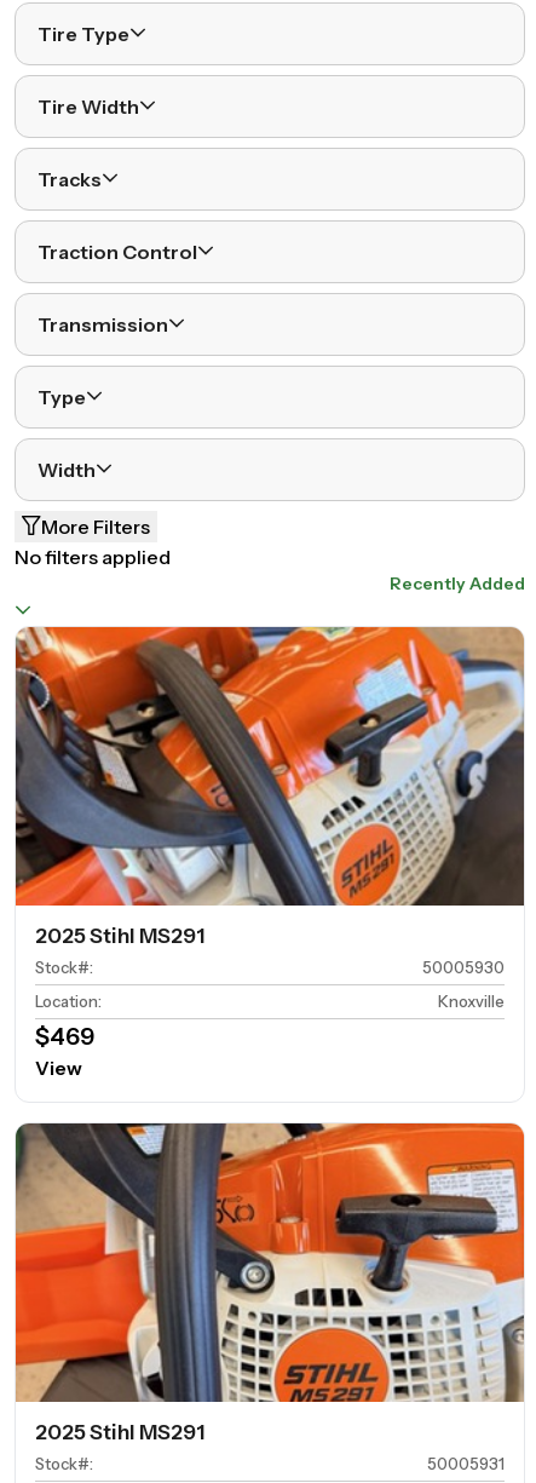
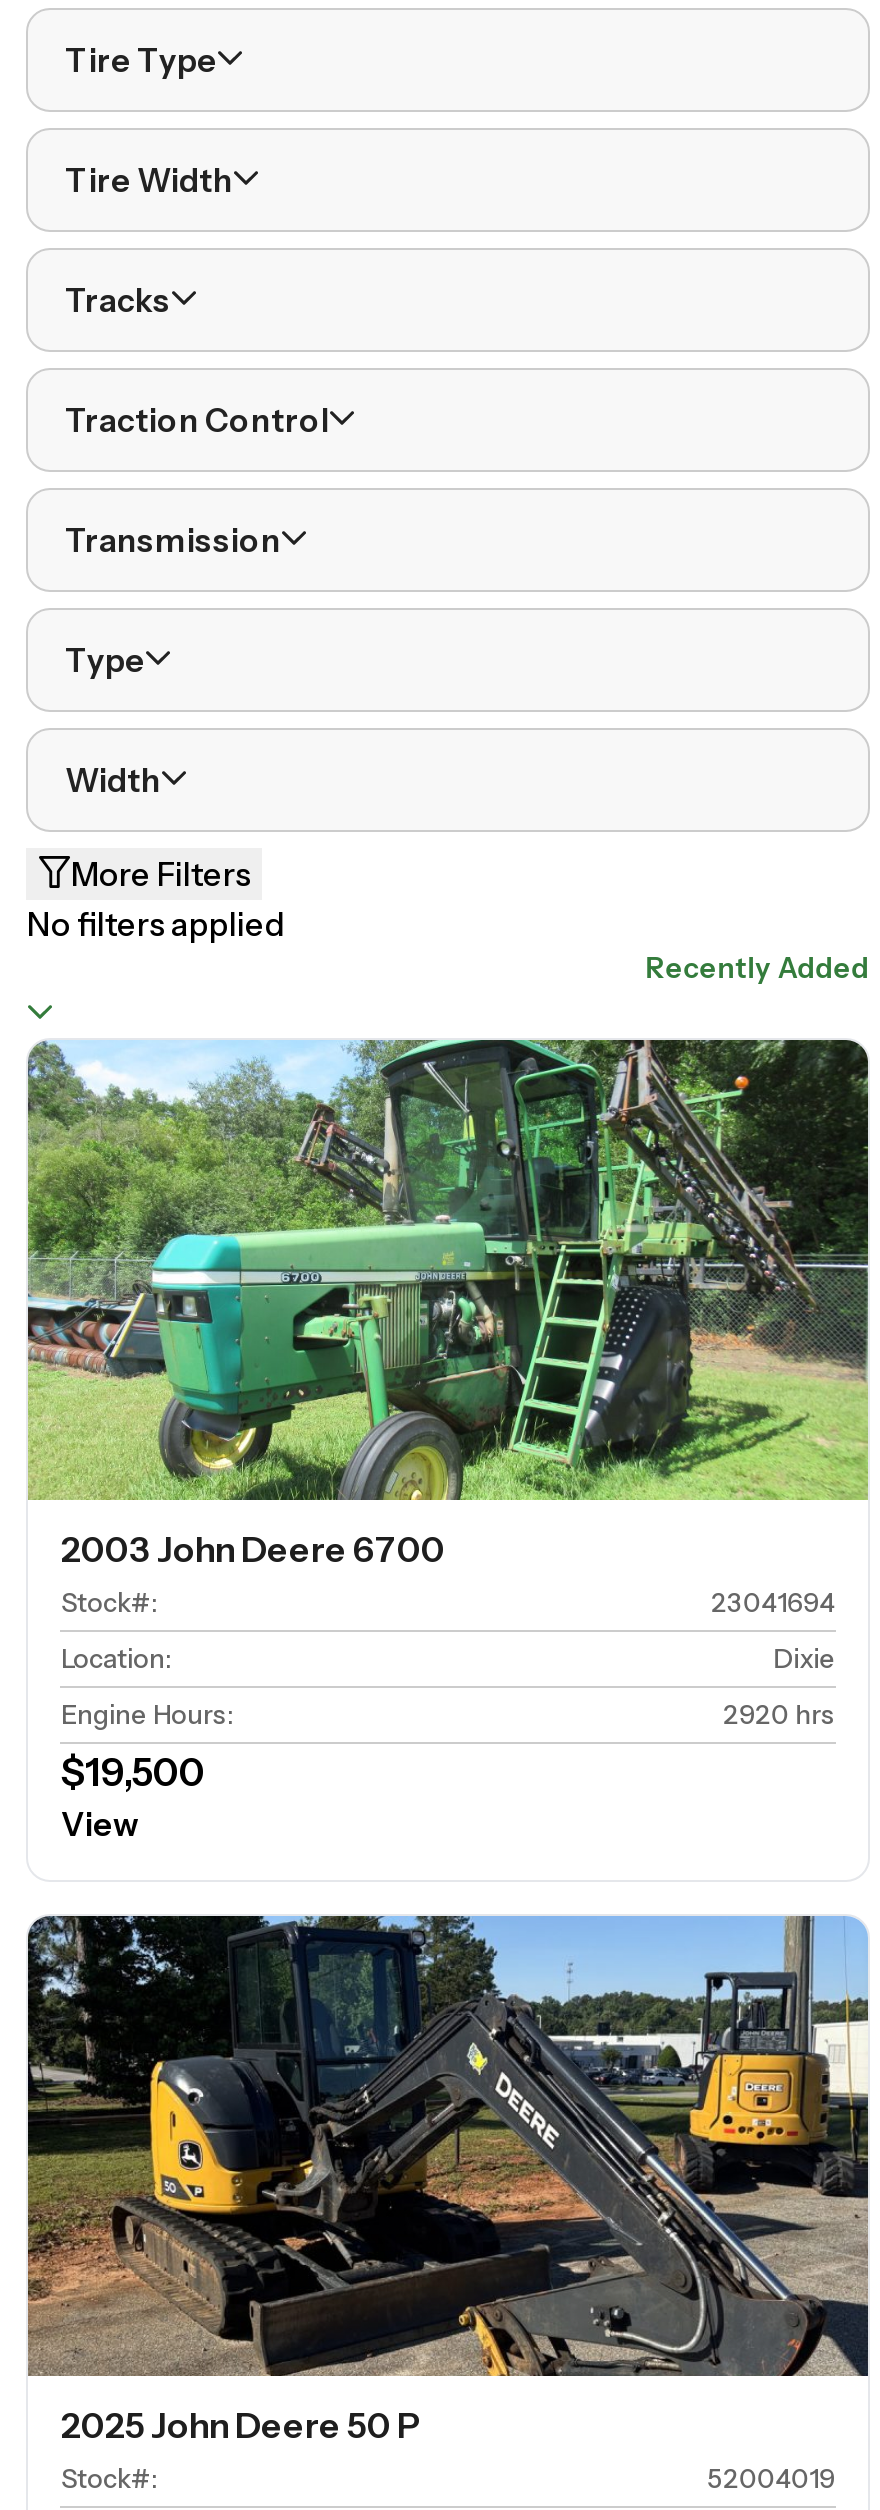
[15,626,525,948] [image] | 2025 Stihl MS291 -> [26,1038,870,1571] [image] | 2003 John Deere 6700
[422,958,504,977] 50005930 -> [711,1587,835,1619] 23041694
[36,992,504,1051] Knoxville | $469 -> [61,1643,835,1797] Dixie | Engine Hours: | 2920 hrs | $19,500
[15,1122,525,1445] [image] | 2025 Stihl MS291 -> [26,1914,870,2447] [image] | 2025 John Deere 50 P
[427,1454,504,1474] 50005931 -> [707,2463,835,2495] 52004019

